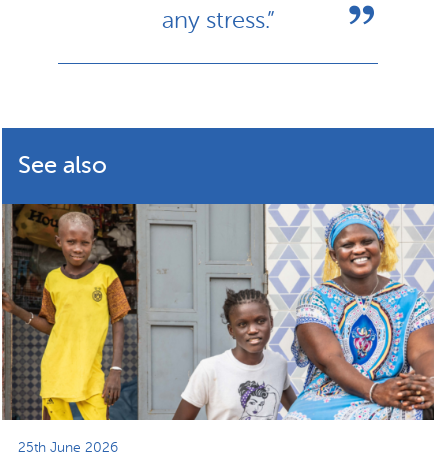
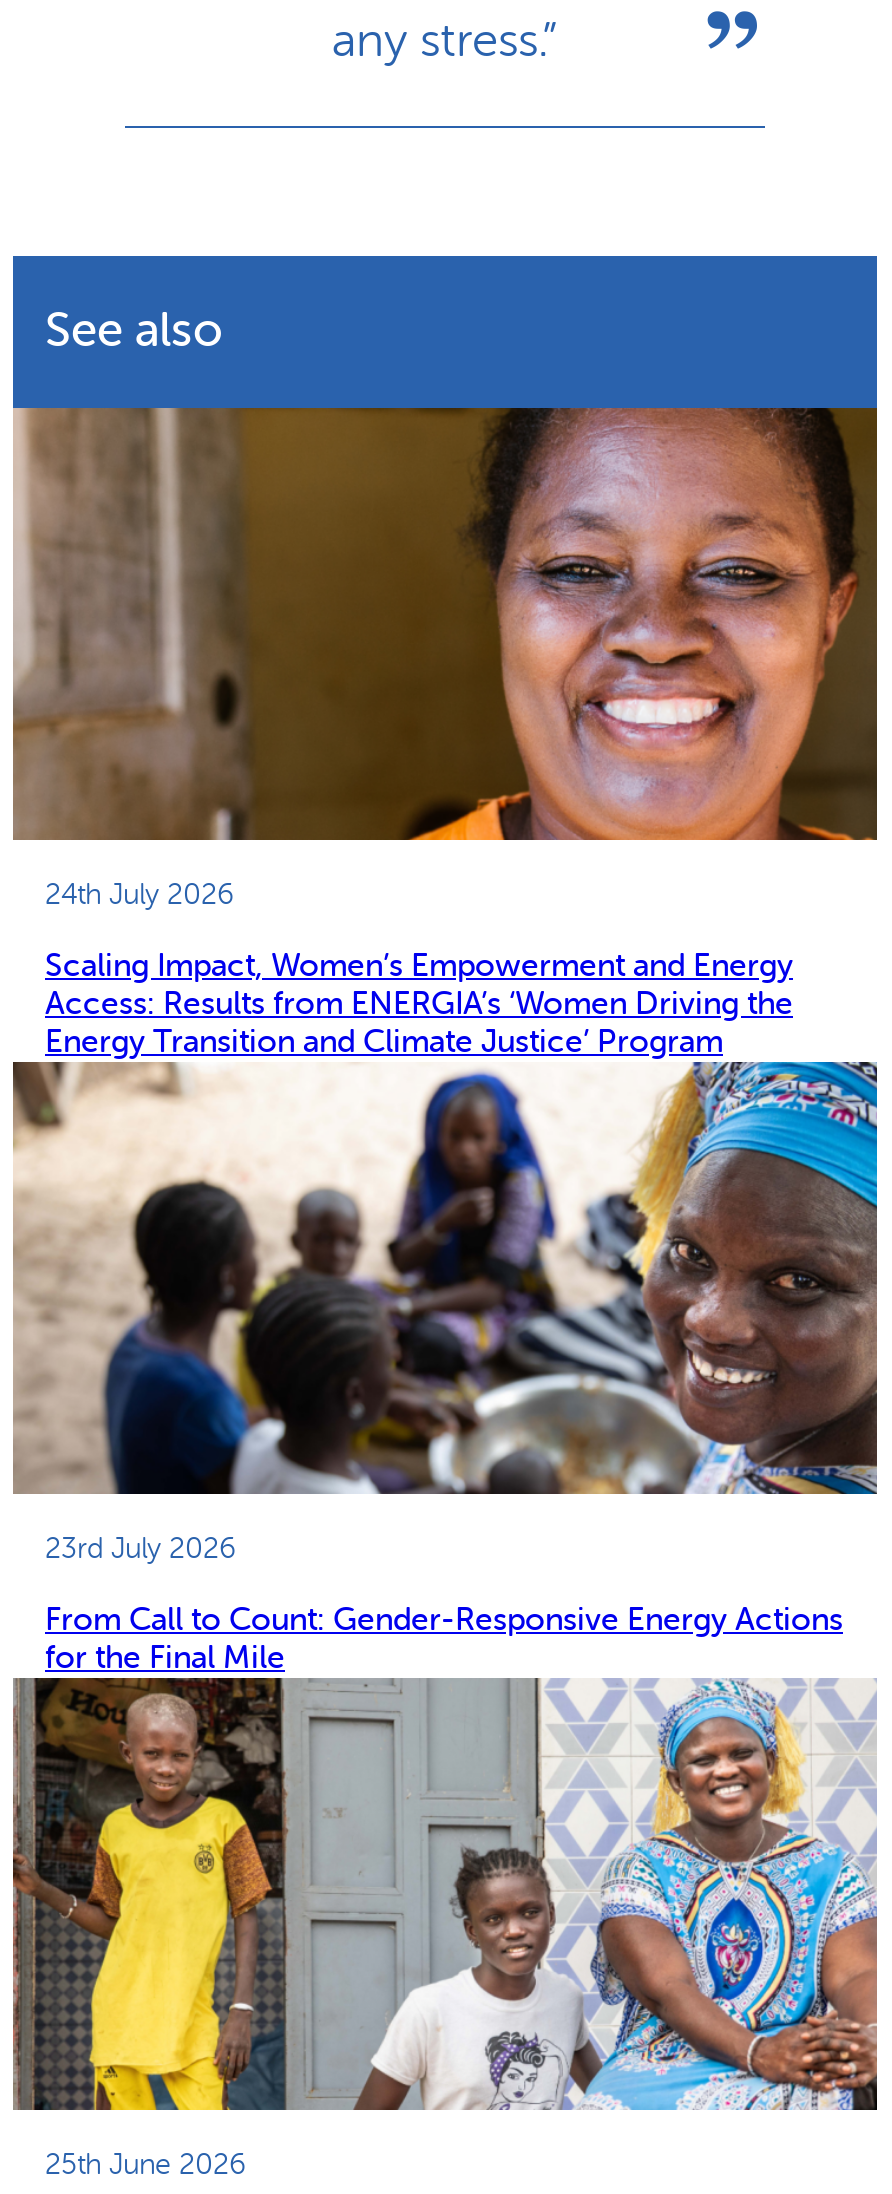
none -> [11,1060,879,1675] [image] | 23rd July 2026 | From Call to Count: Gender-Responsive Energy Actions | for the Final Mile
none -> [13,406,879,1059] [image] | 24th July 2026 | Scaling Impact, Women’s Empowerment and Energy | Access: Results from ENERGIA’s ‘Women Driving the | Energy Transition and Climate Justice’ Program

